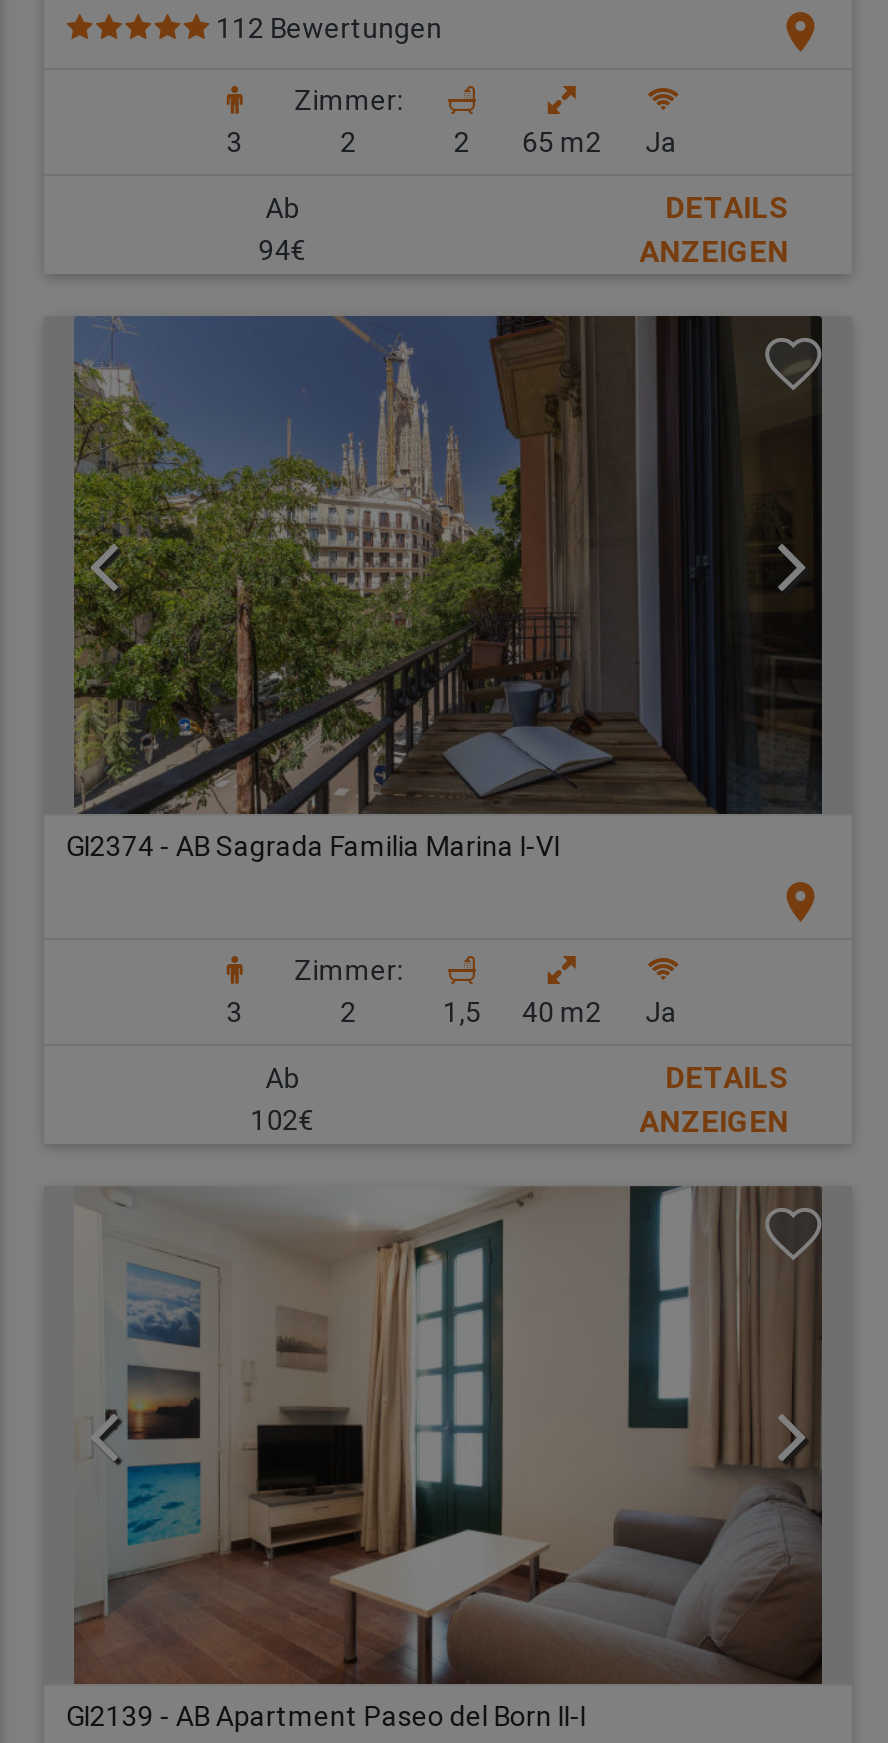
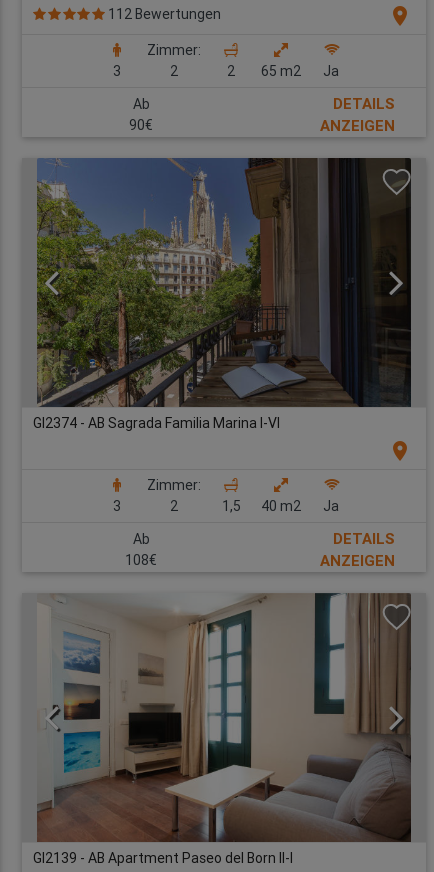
[259,232,307,268] 94€ -> [129,116,153,134] 90€
[251,1102,315,1138] 102€ -> [125,551,157,569] 108€

